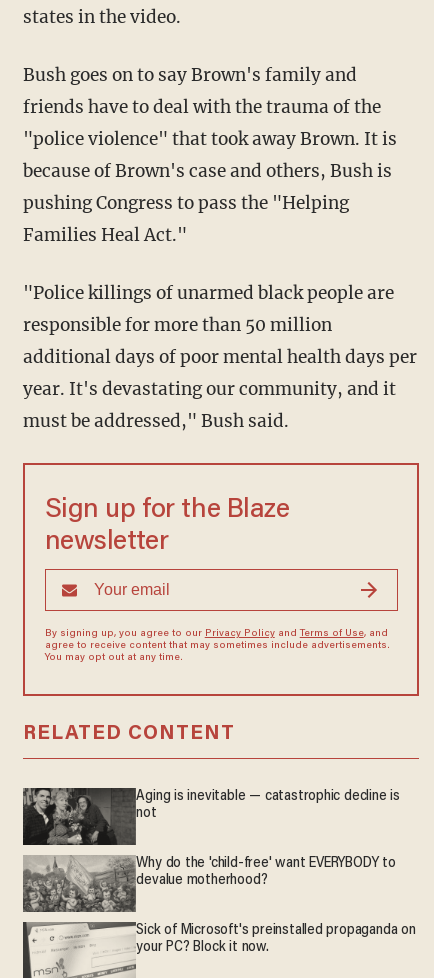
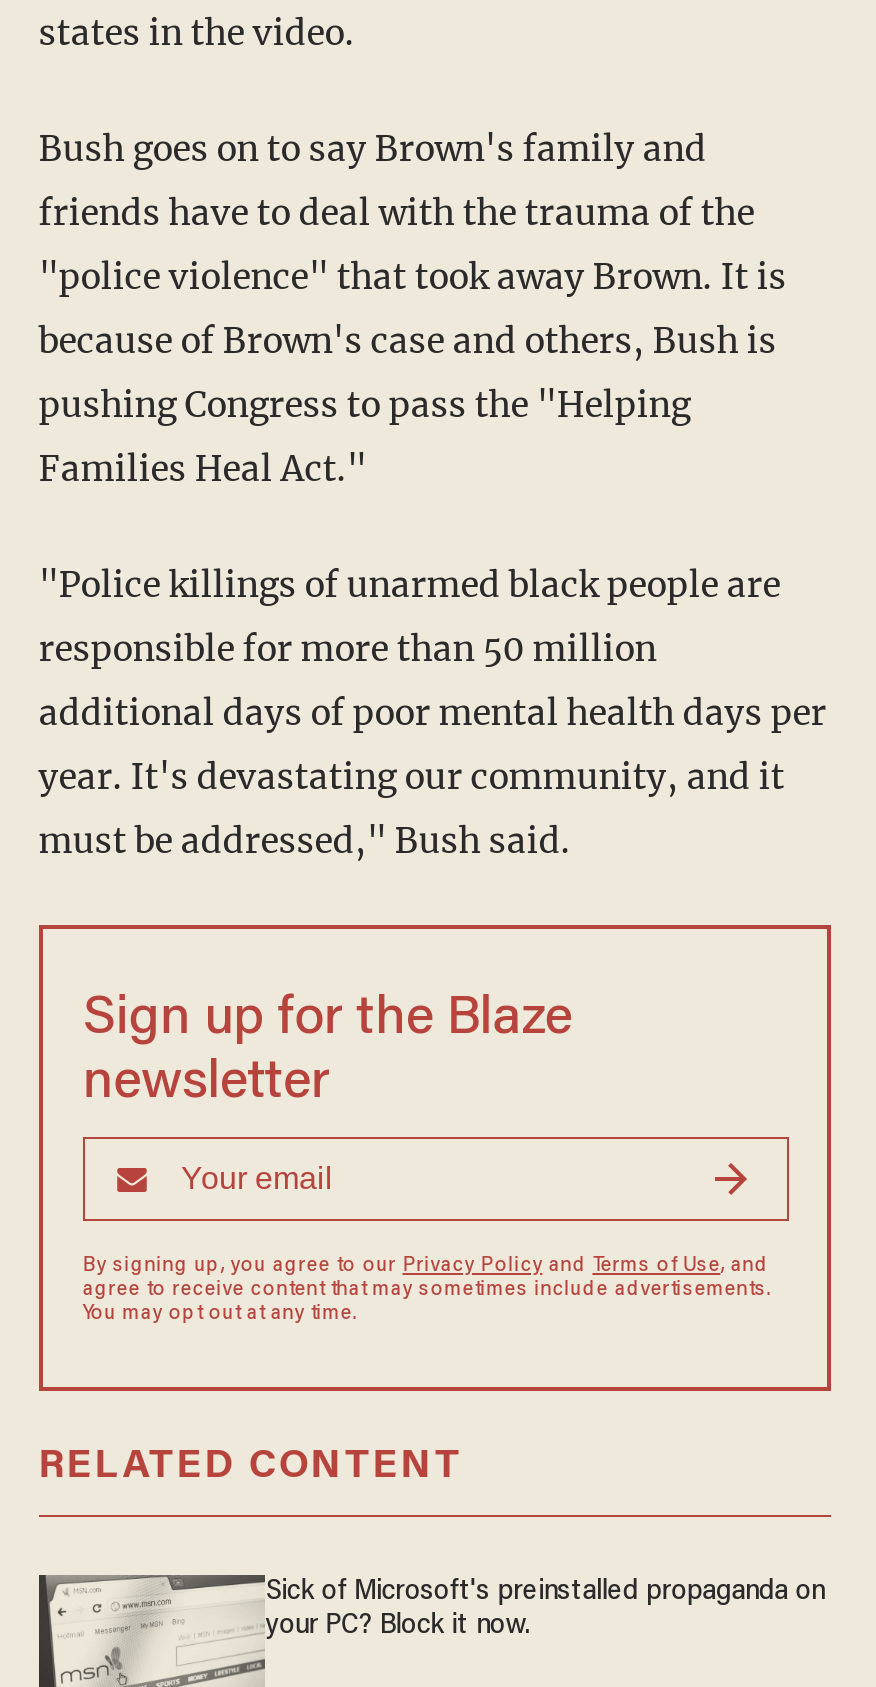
[23,788,400,888] [image] | Aging is inevitable — catastrophic decline is | not | Why do the 'child-free' want EVERYBODY to | devalue motherhood? -> none
[23,854,136,913] [image] -> none

